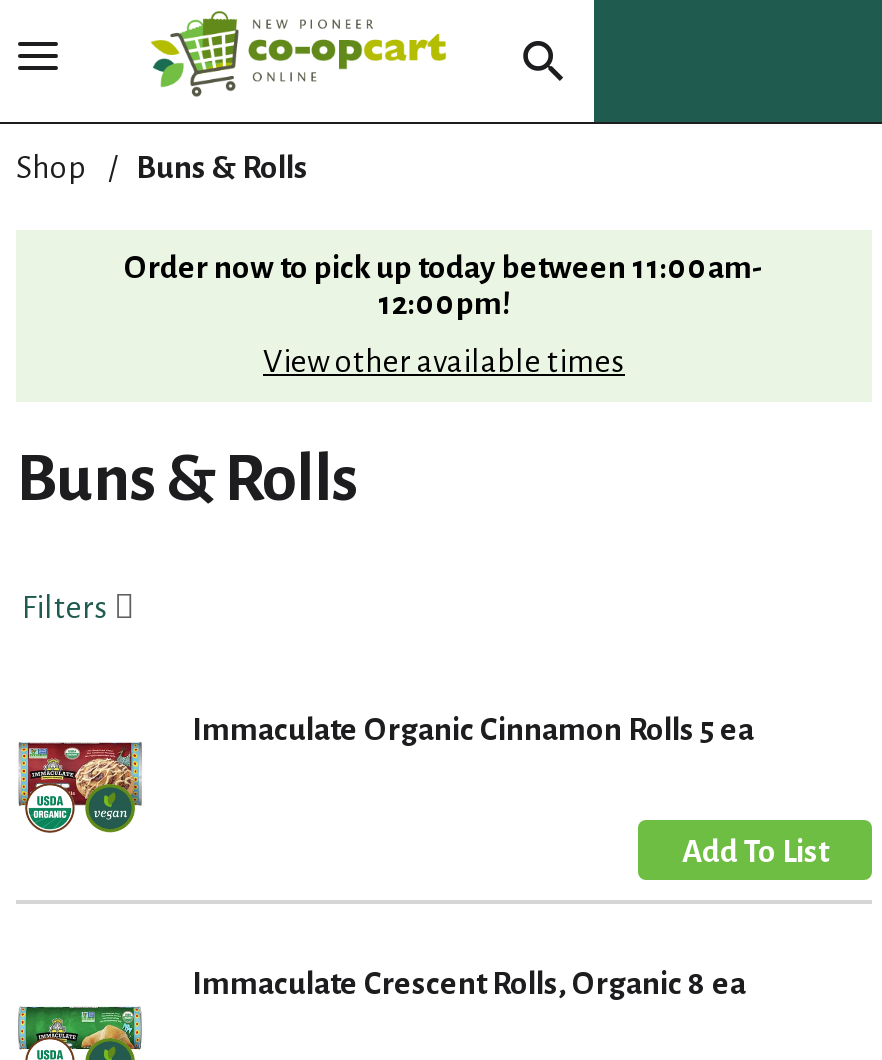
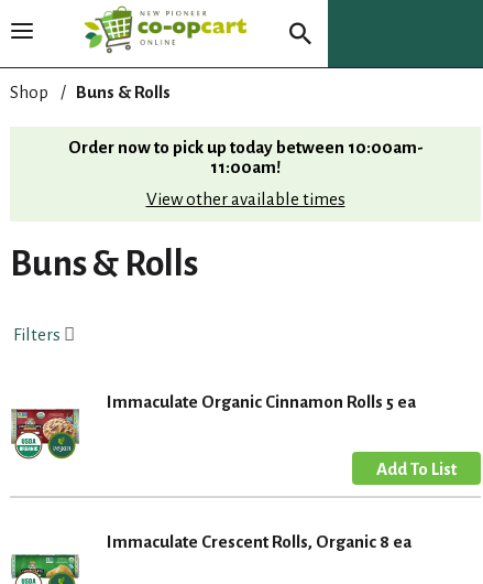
[124,250,764,320] Order now to pick up today between 11:00am- | 12:00pm! -> [68,138,423,176] Order now to pick up today between 10:00am- | 11:00am!

